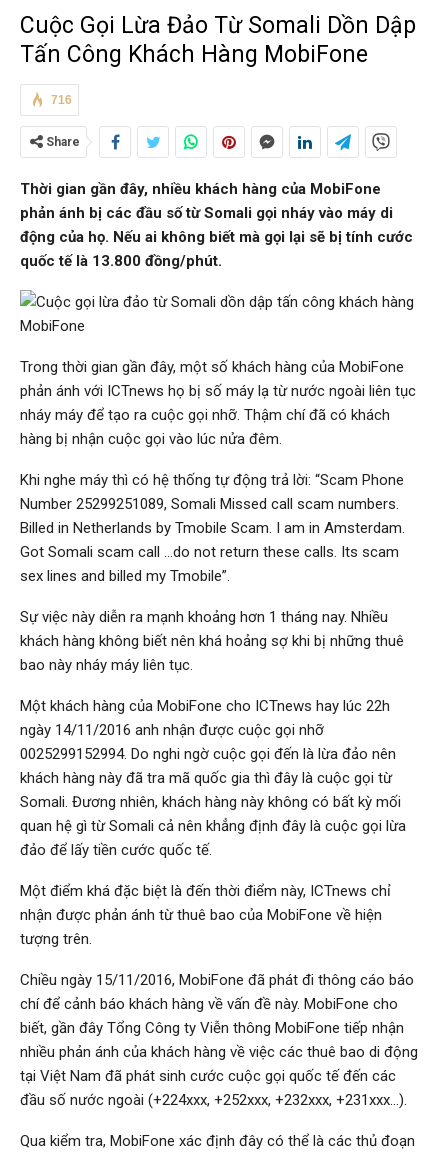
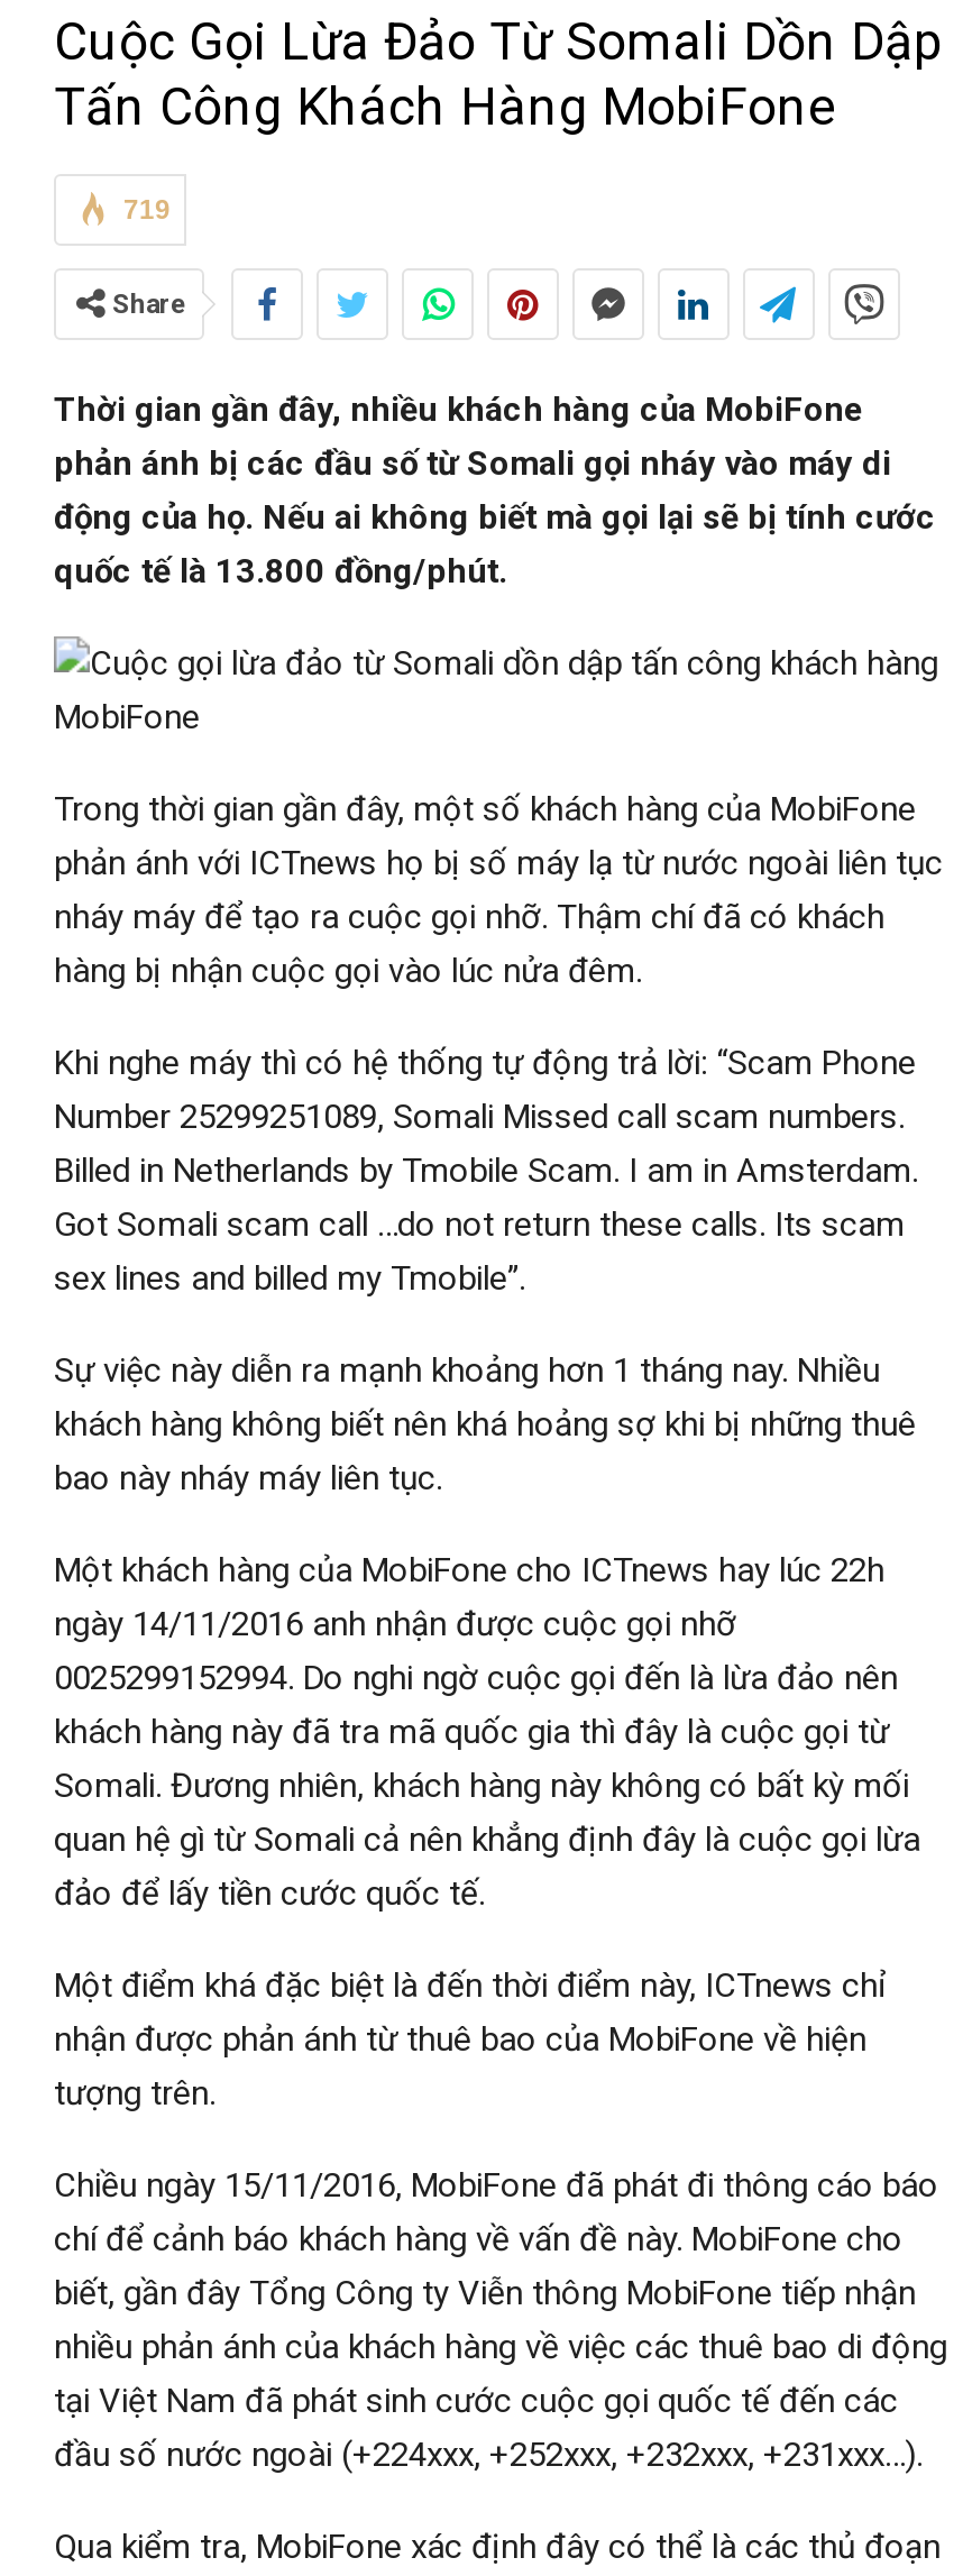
[51,93,72,107] 716 -> [123,194,171,226] 719

